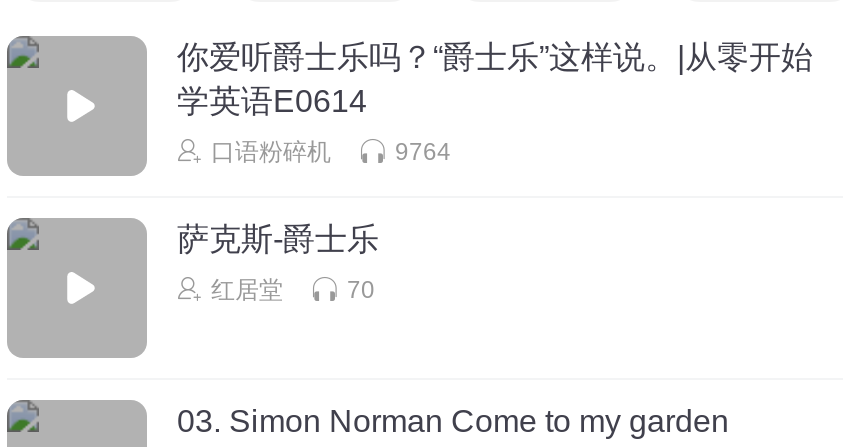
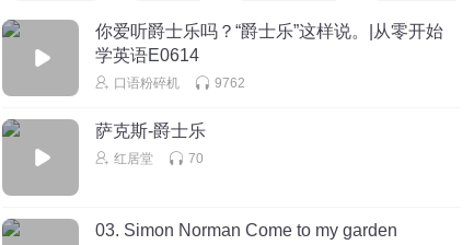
[395,138,451,166] 9764 -> [215,76,245,91] 9762

